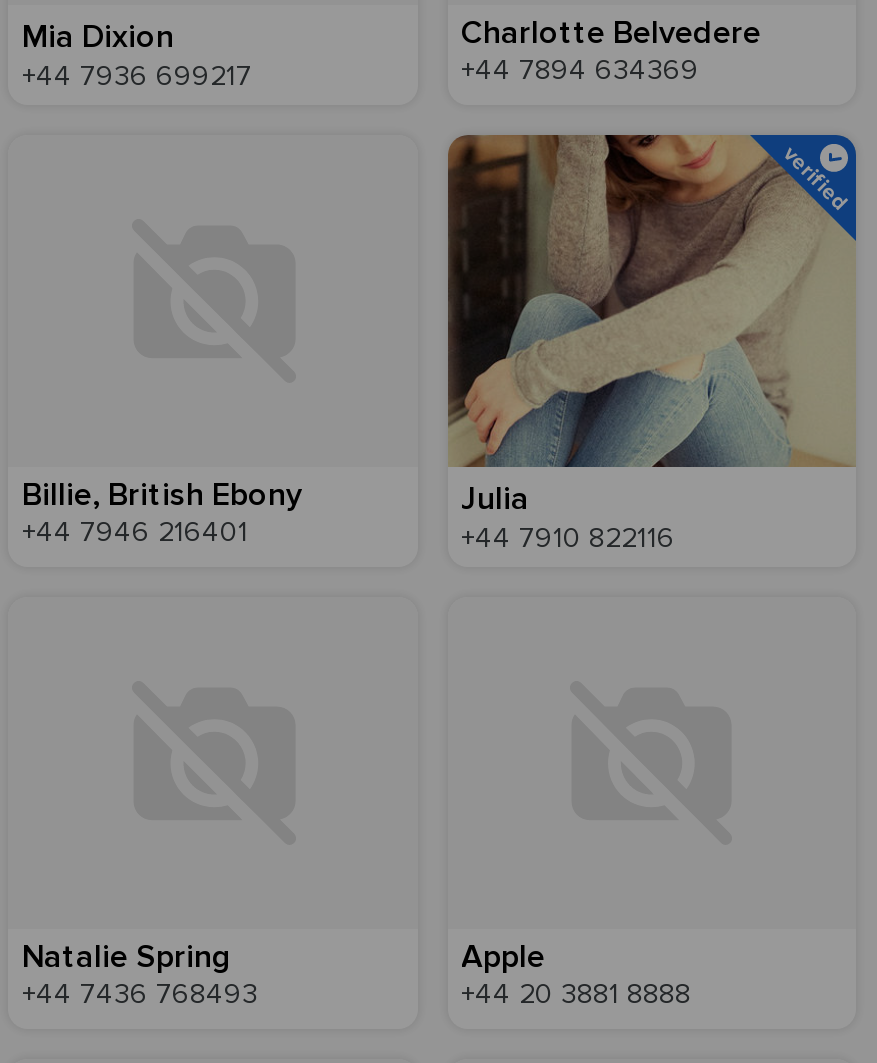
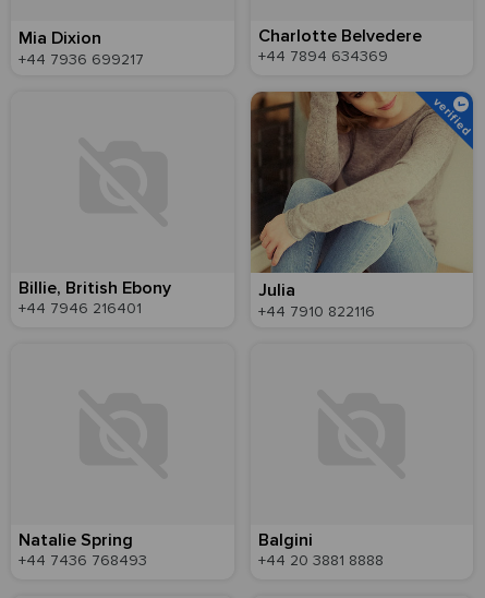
[461,937,545,977] Apple -> [258,529,312,551] Balgini

